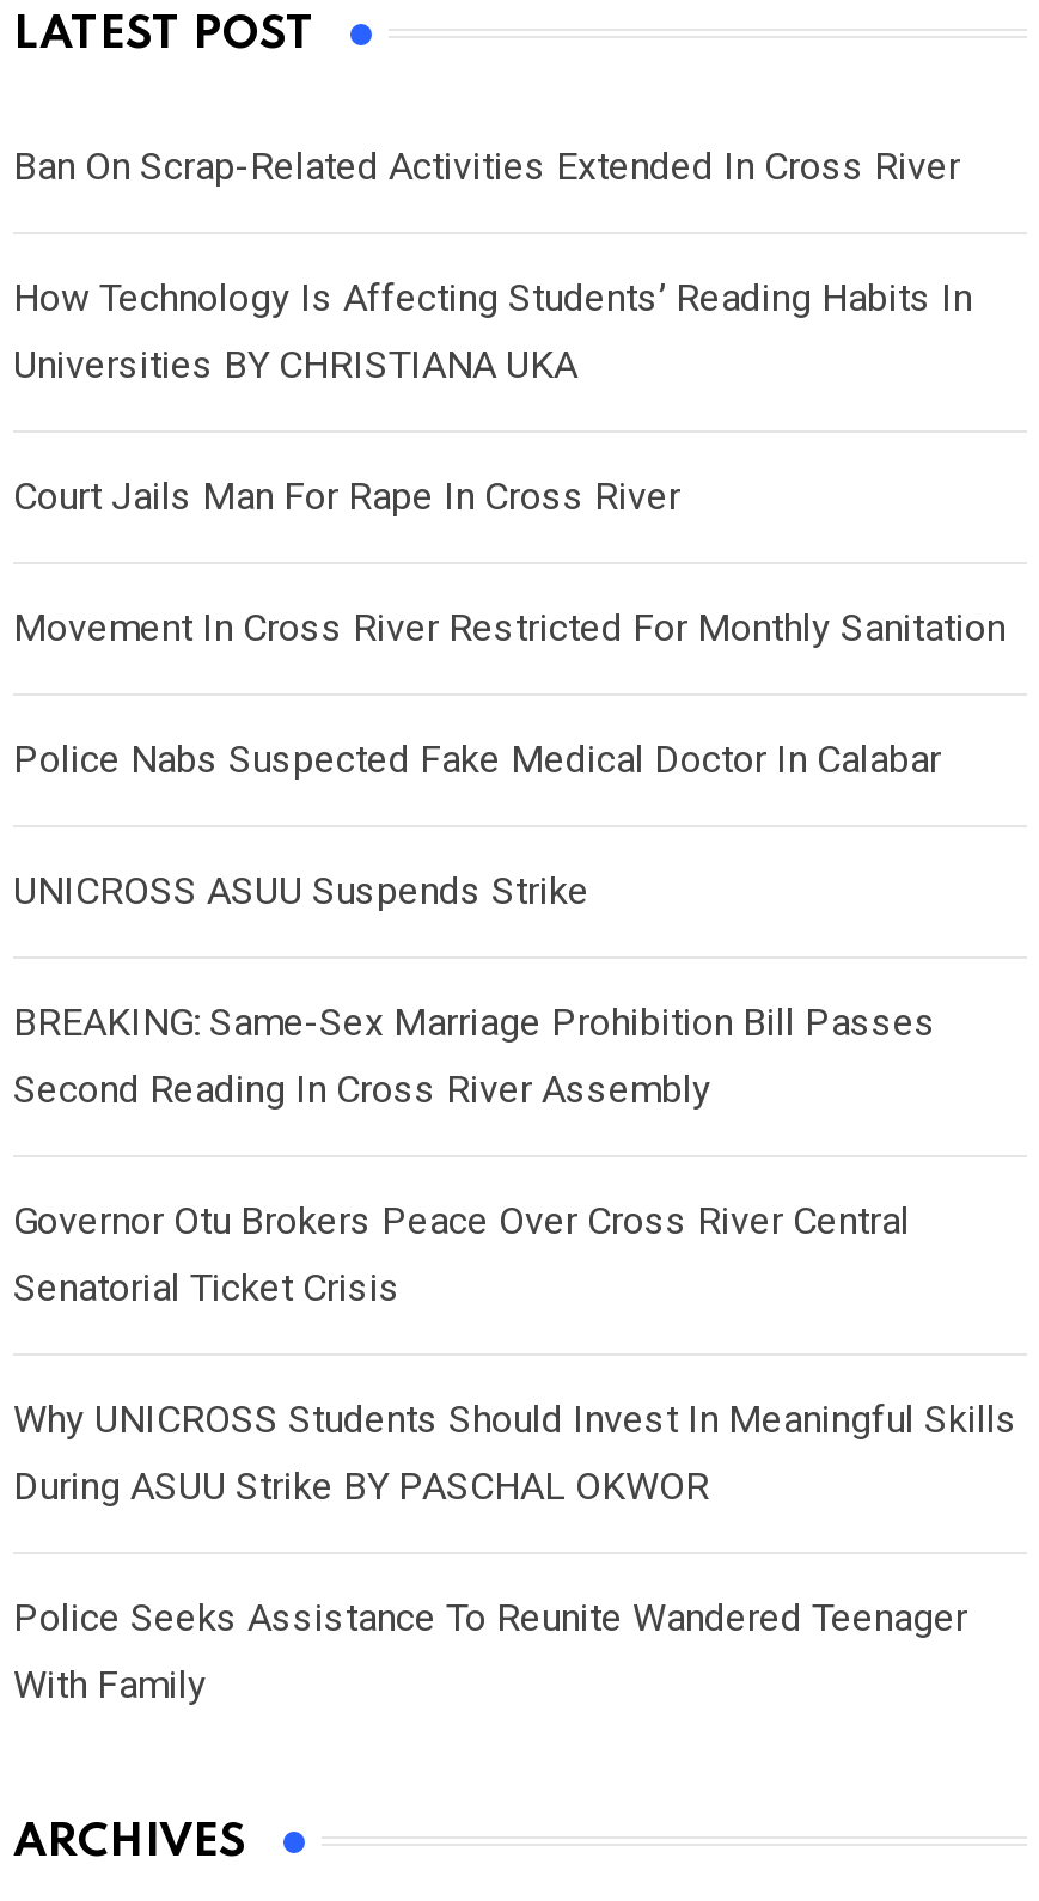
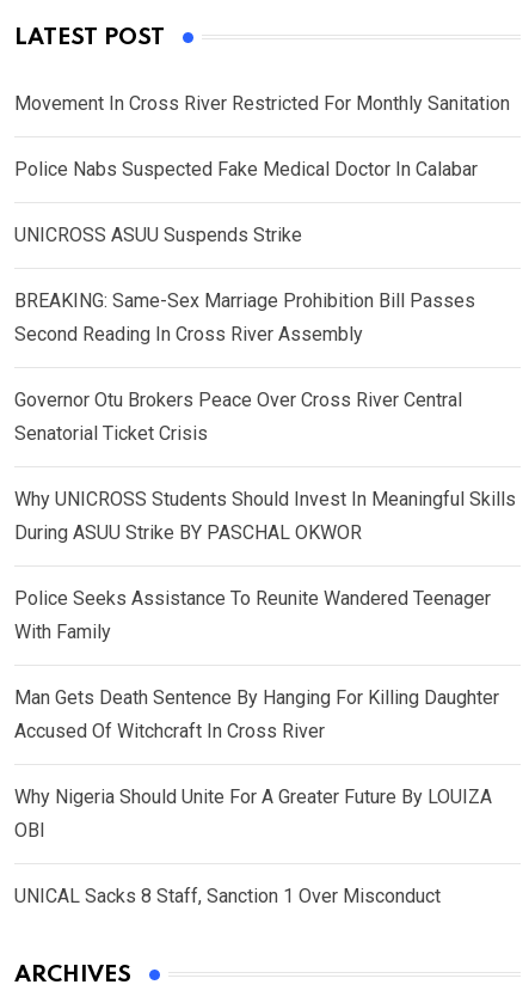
[13,143,972,519] Ban On Scrap-Related Activities Extended In Cross River | How Technology Is Affecting Students’ Reading Habits In | Universities BY CHRISTIANA UKA | Court Jails Man For Rape In Cross River -> none
moved [13,605,1017,1707] -> [14,92,516,643]: Movement In Cross River Restricted For Monthly Sanitation | Police Nabs Suspected Fake Medical Doctor In Calabar | UNICROSS ASUU Suspends Strike | ... | Police Seeks Assistance To Reunite Wandered Teenager | With Family
none -> [14,686,499,907] Man Gets Death Sentence By Hanging For Killing Daughter | Accused Of Witchcraft In Cross River | Why Nigeria Should Unite For A Greater Future By LOUIZA | OBI | UNICAL Sacks 8 Staff, Sanction 1 Over Misconduct

